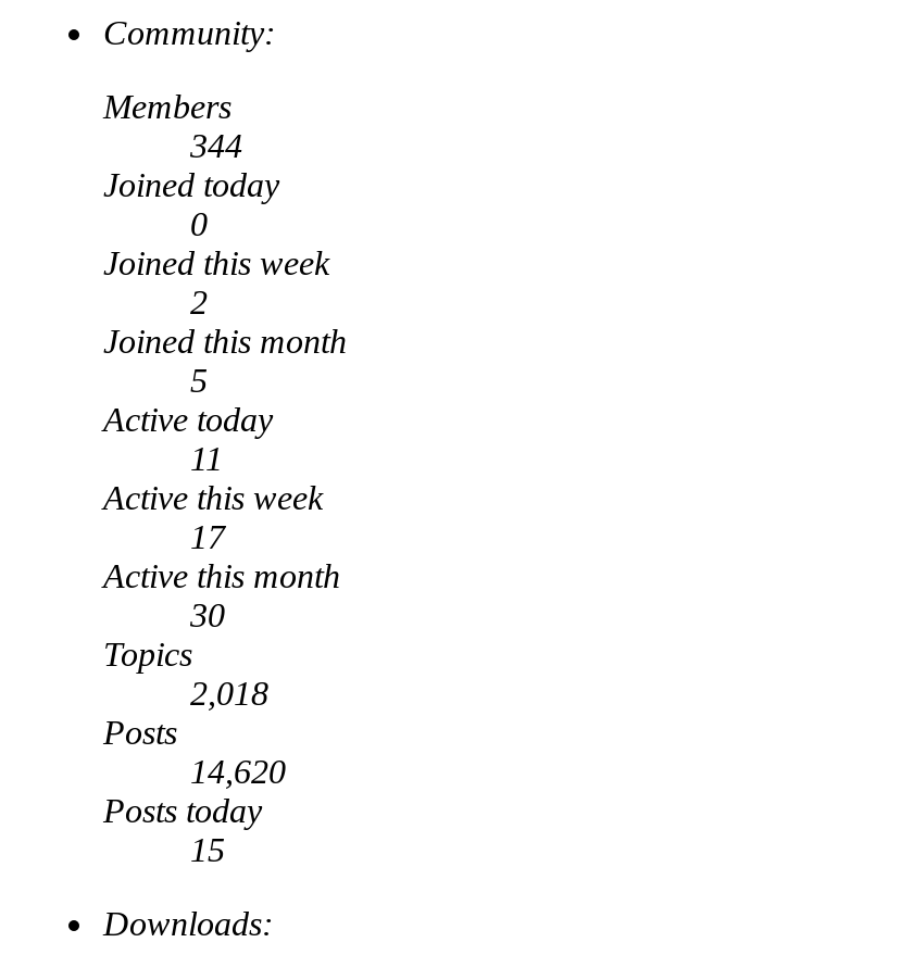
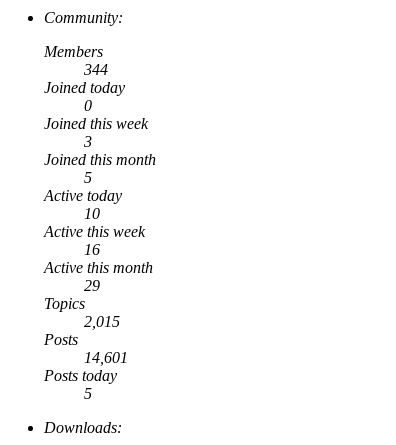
[190,284,208,321] 2 -> [84,133,92,150] 3
[190,440,223,477] 11 -> [84,205,100,222] 10
[190,518,225,555] 17 -> [84,241,100,258] 16
[190,597,225,634] 30 -> [84,277,100,294] 29
[190,675,268,712] 2,018 -> [84,313,120,330] 2,015
[190,753,286,790] 14,620 -> [84,349,128,366] 14,601
[190,831,225,868] 15 -> [84,385,92,402] 5

